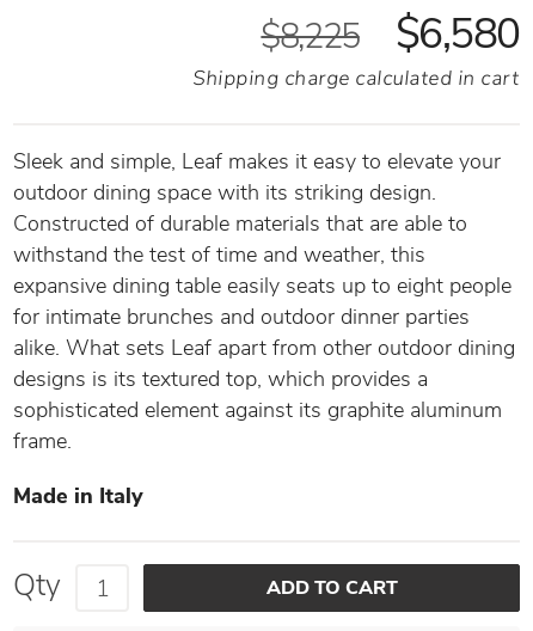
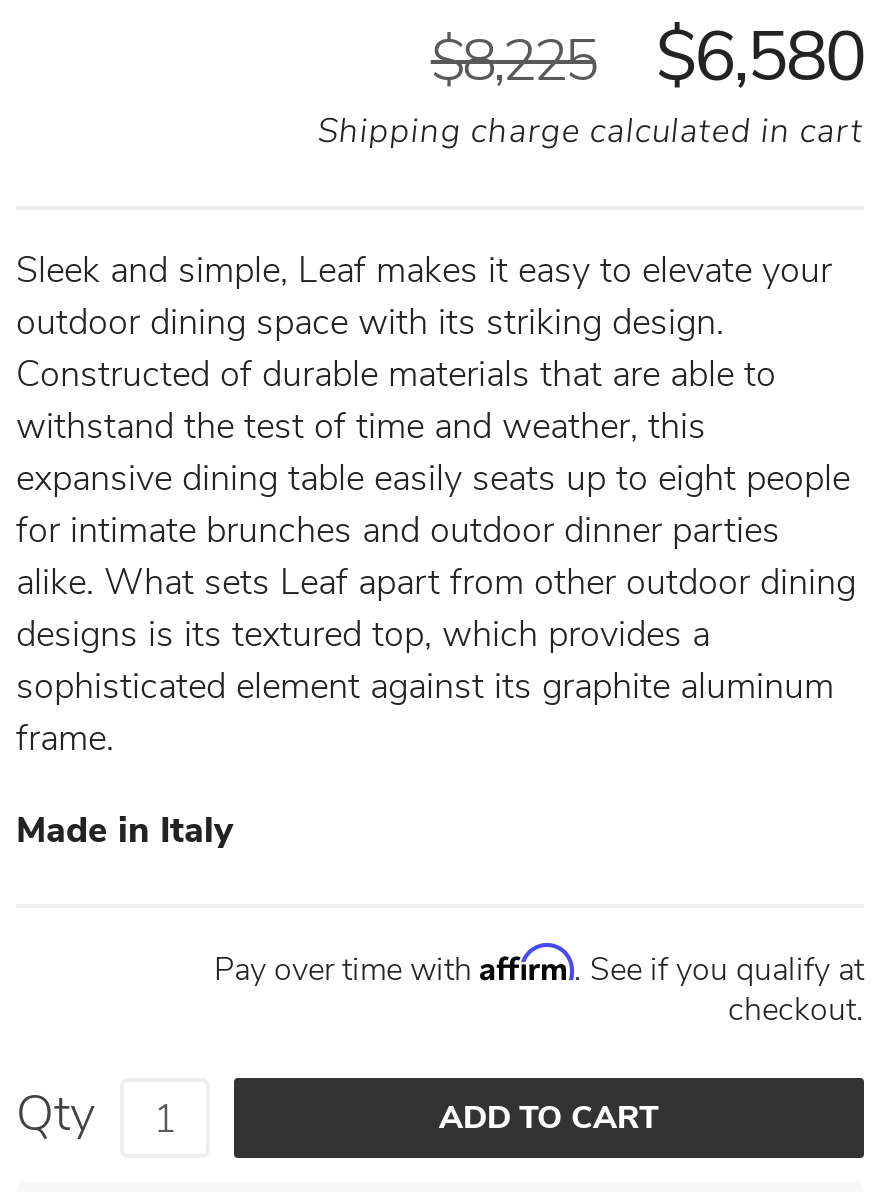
none -> [214,942,864,1032] Pay over time with Affirm. See if you qualify at | checkout.

